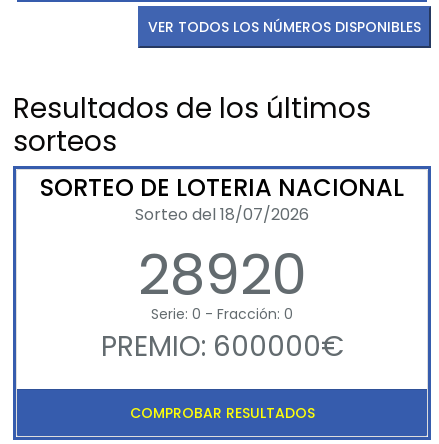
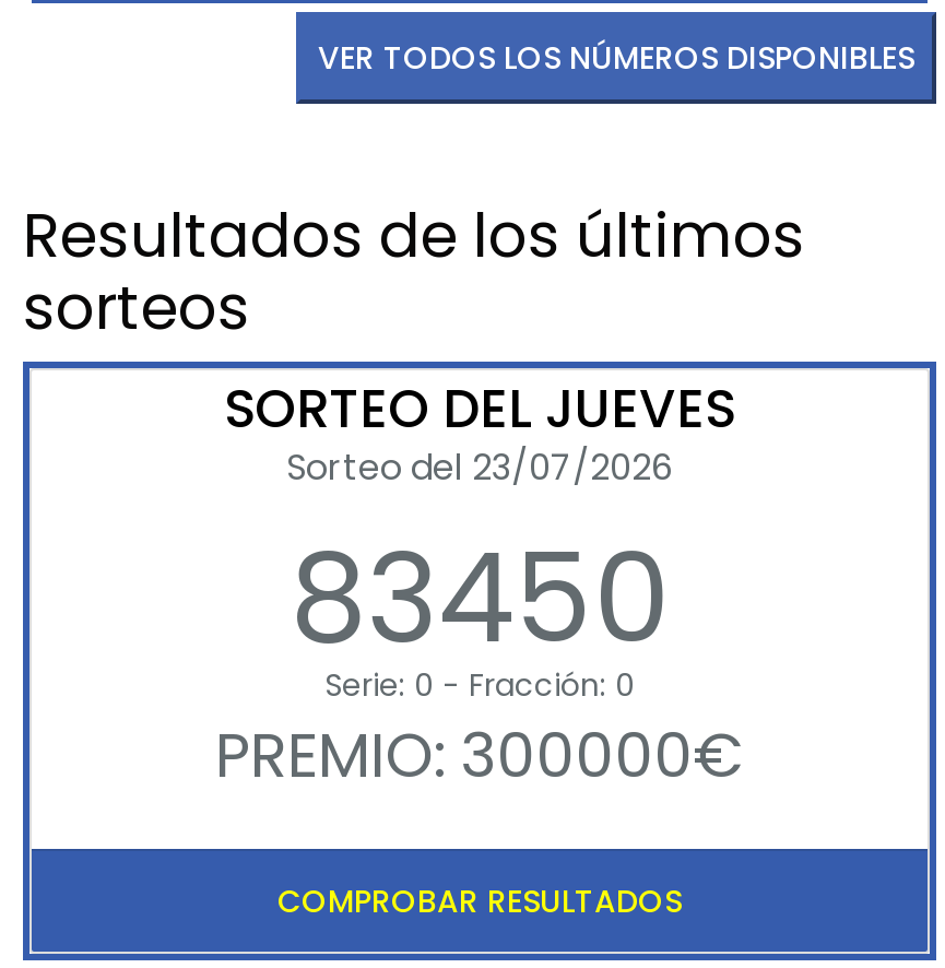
[40,171,404,314] SORTEO DE LOTERIA NACIONAL | Sorteo del 18/07/2026 | 28920 -> [224,372,735,684] SORTEO DEL JUEVES | Sorteo del 23/07/2026 | 83450
[100,327,343,366] PREMIO: 600000€ -> [215,713,744,798] PREMIO: 300000€

